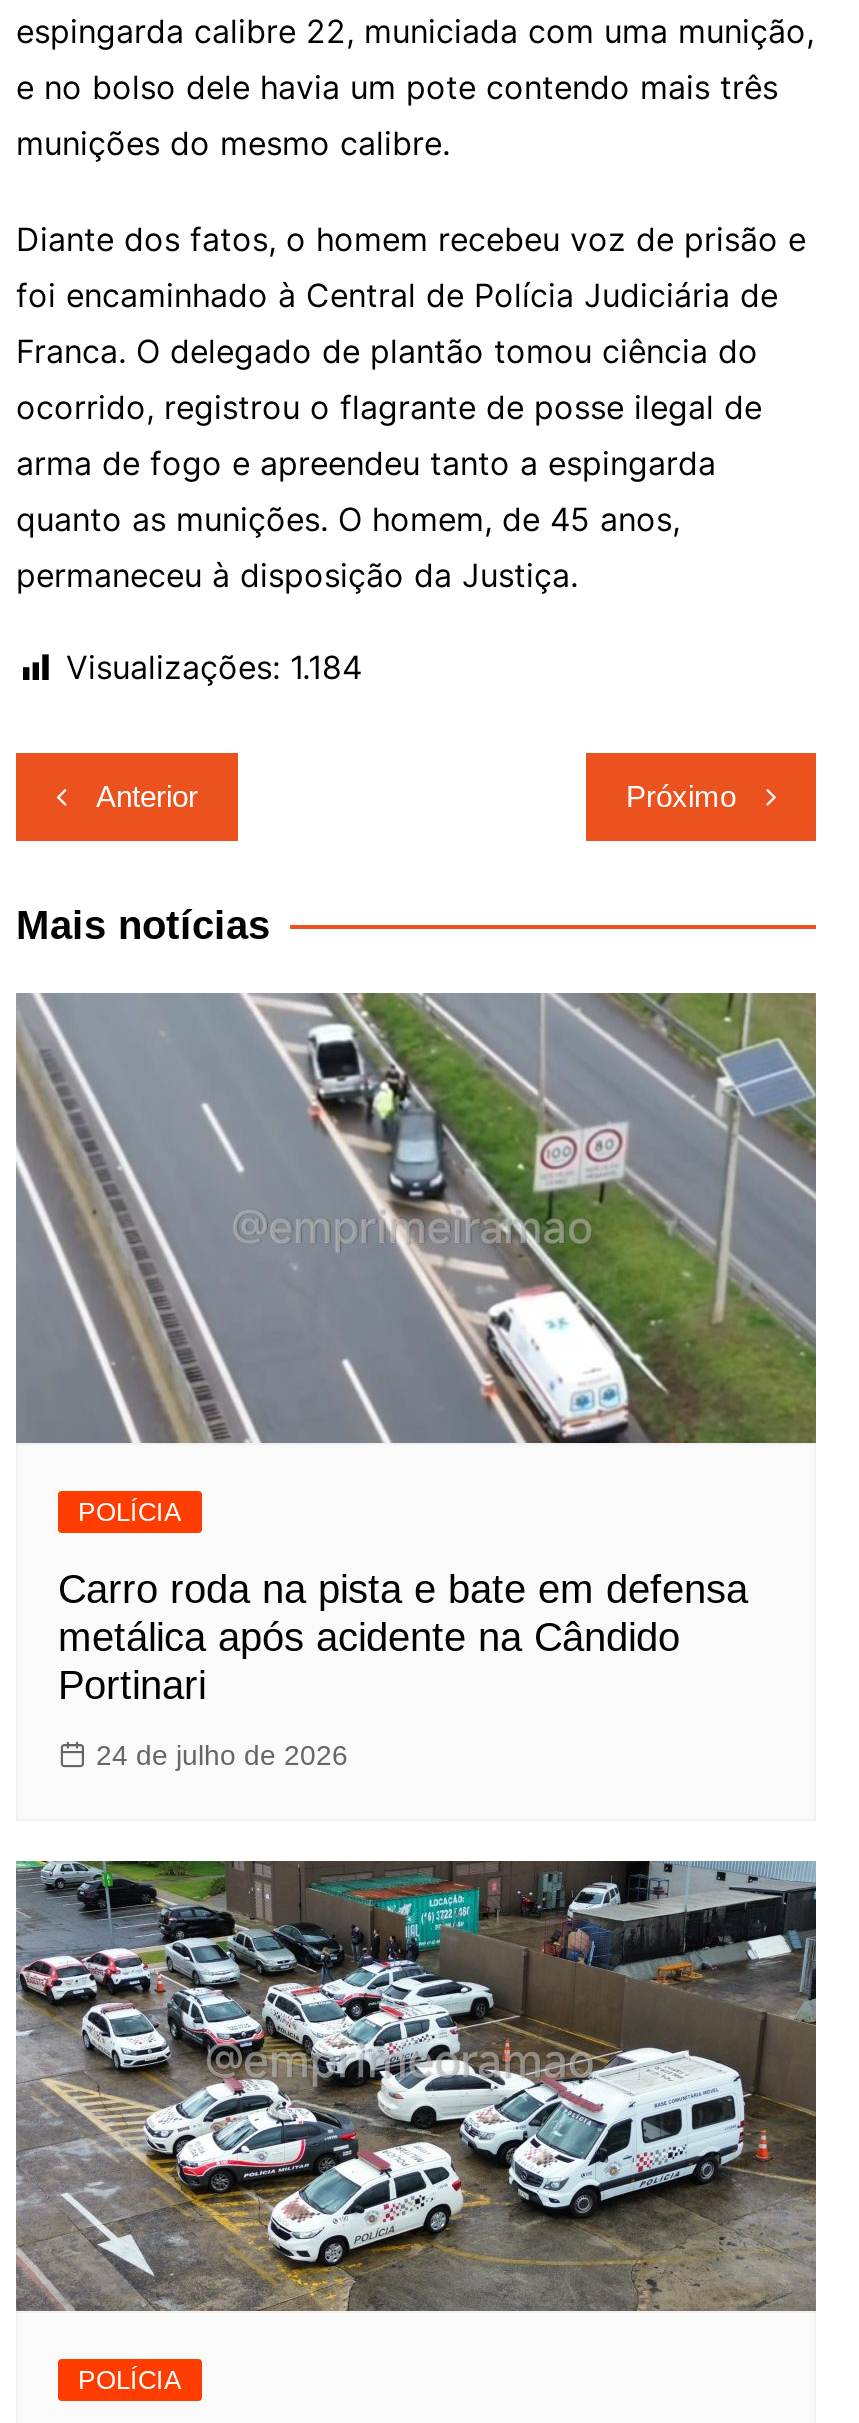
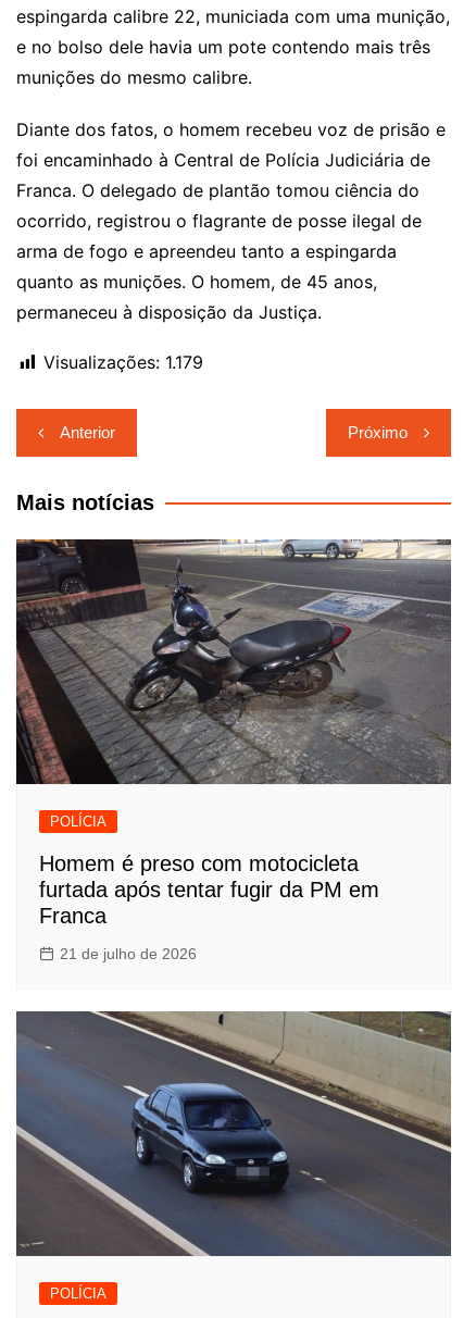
[66,647,362,687] Visualizações: 1.184 -> [43,352,203,373] Visualizações: 1.179
[16,992,816,1444] [image] -> [15,538,451,785] [image]
[58,1567,748,1707] Carro roda na pista e bate em defensa | metálica após acidente na Cândido | Portinari -> [39,852,379,928] Homem é preso com motocicleta | furtada após tentar fugir da PM em | Franca
[96,1739,348,1771] 24 de julho de 2026 -> [60,945,197,963] 21 de julho de 2026
[16,1858,818,2312] [image] -> [16,1010,451,1257] [image]

